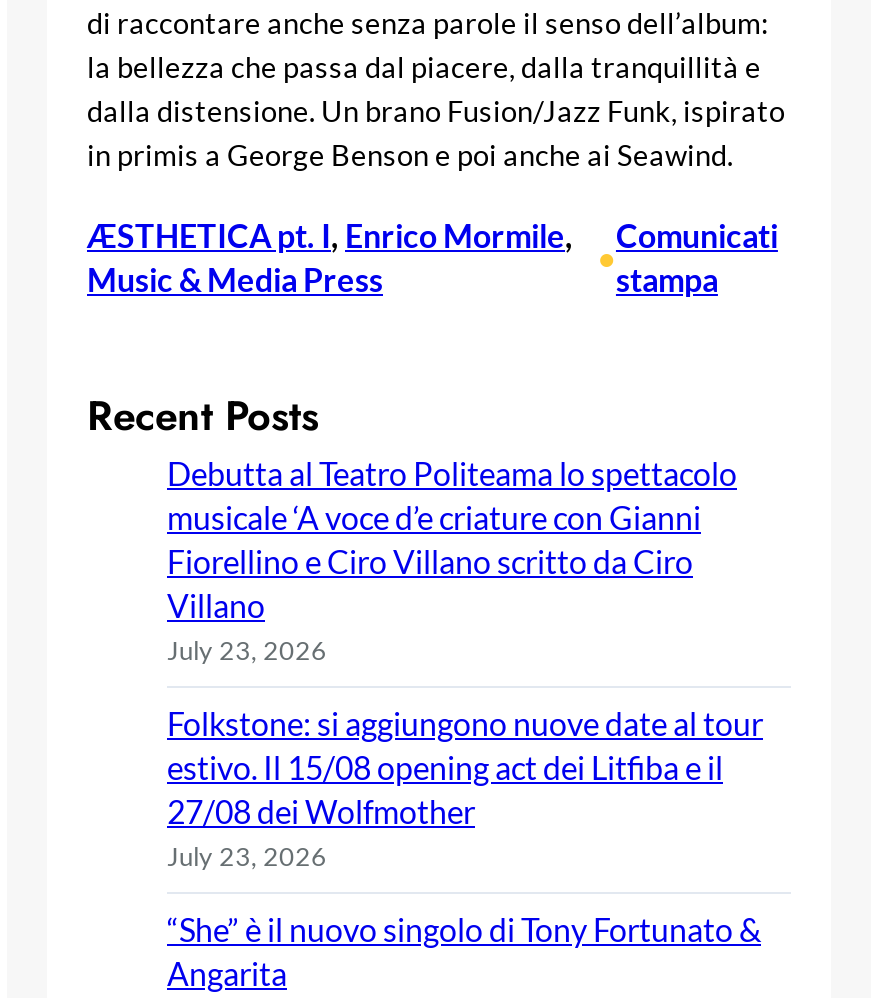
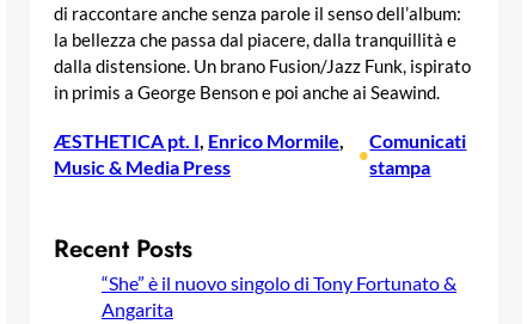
[167,454,763,872] Debutta al Teatro Politeama lo spettacolo | musicale ‘A voce d’e criature con Gianni | Fiorellino e Ciro Villano scritto da Ciro | Villano | July 23, 2026 | Folkstone: si aggiungono nuove date al tour | estivo. Il 15/08 opening act dei Litfiba e il | 27/08 dei Wolfmother | July 23, 2026 -> none

